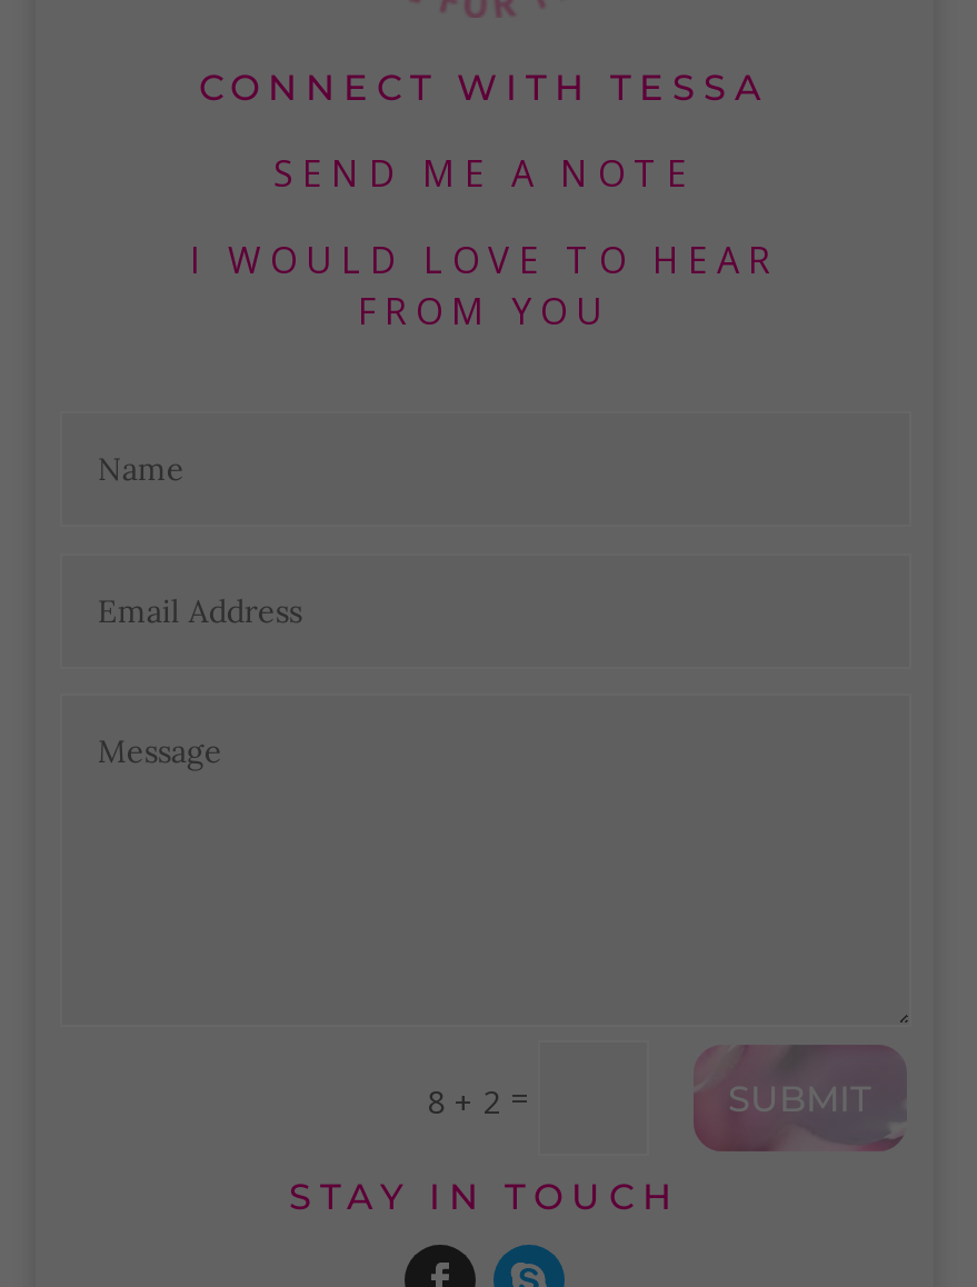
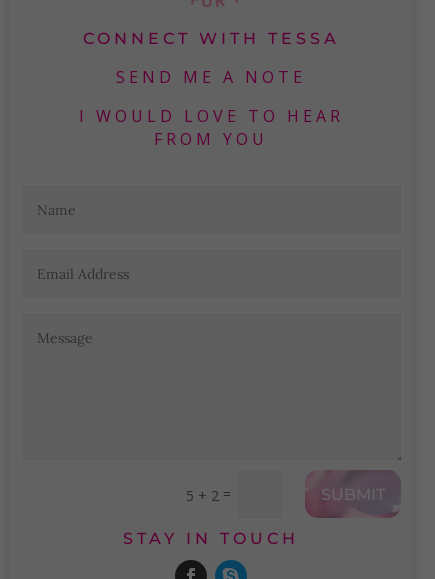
[428,1076,537,1122] 8 + 2 = -> [185,484,234,505] 5 + 2 =

